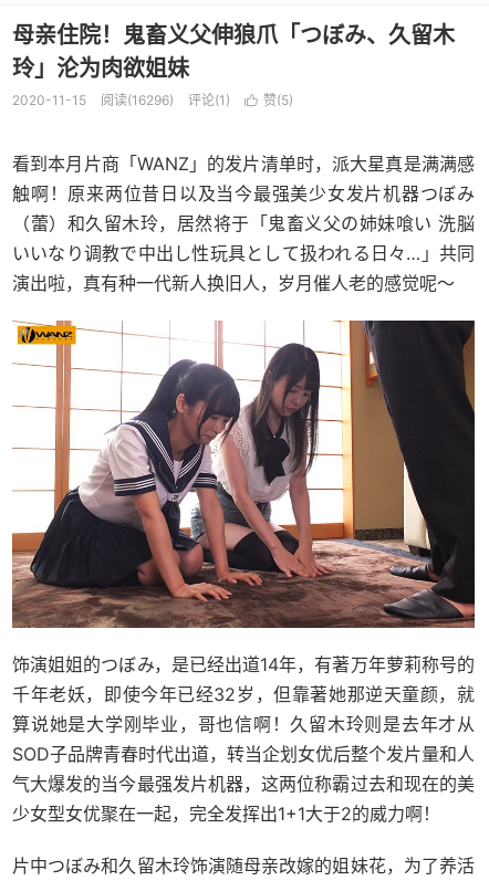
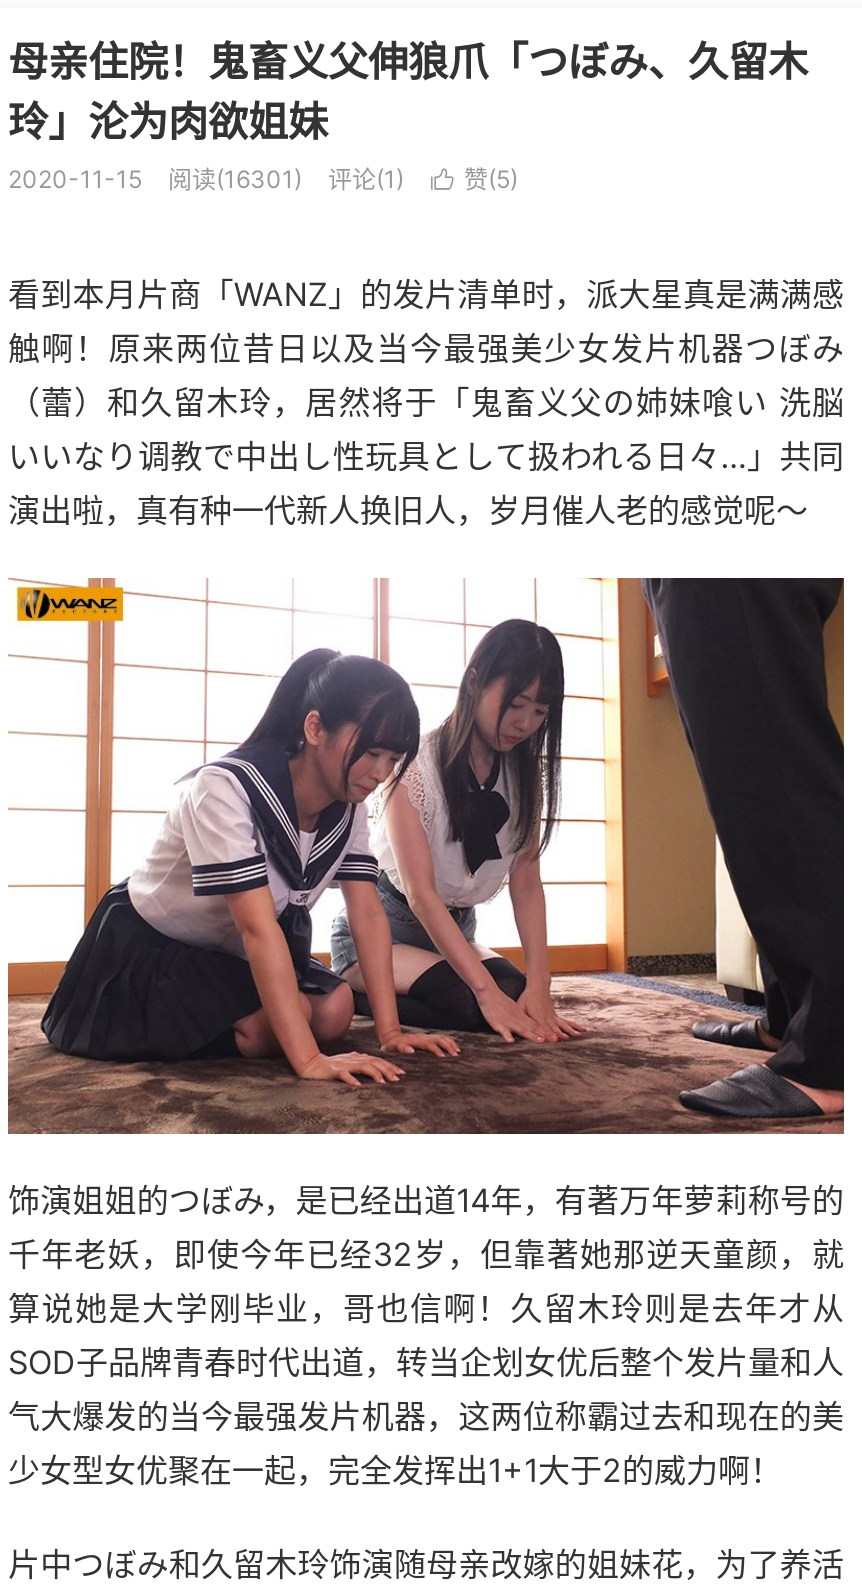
[101,92,174,108] 阅读(16296) -> [168,164,302,194] 阅读(16301)

